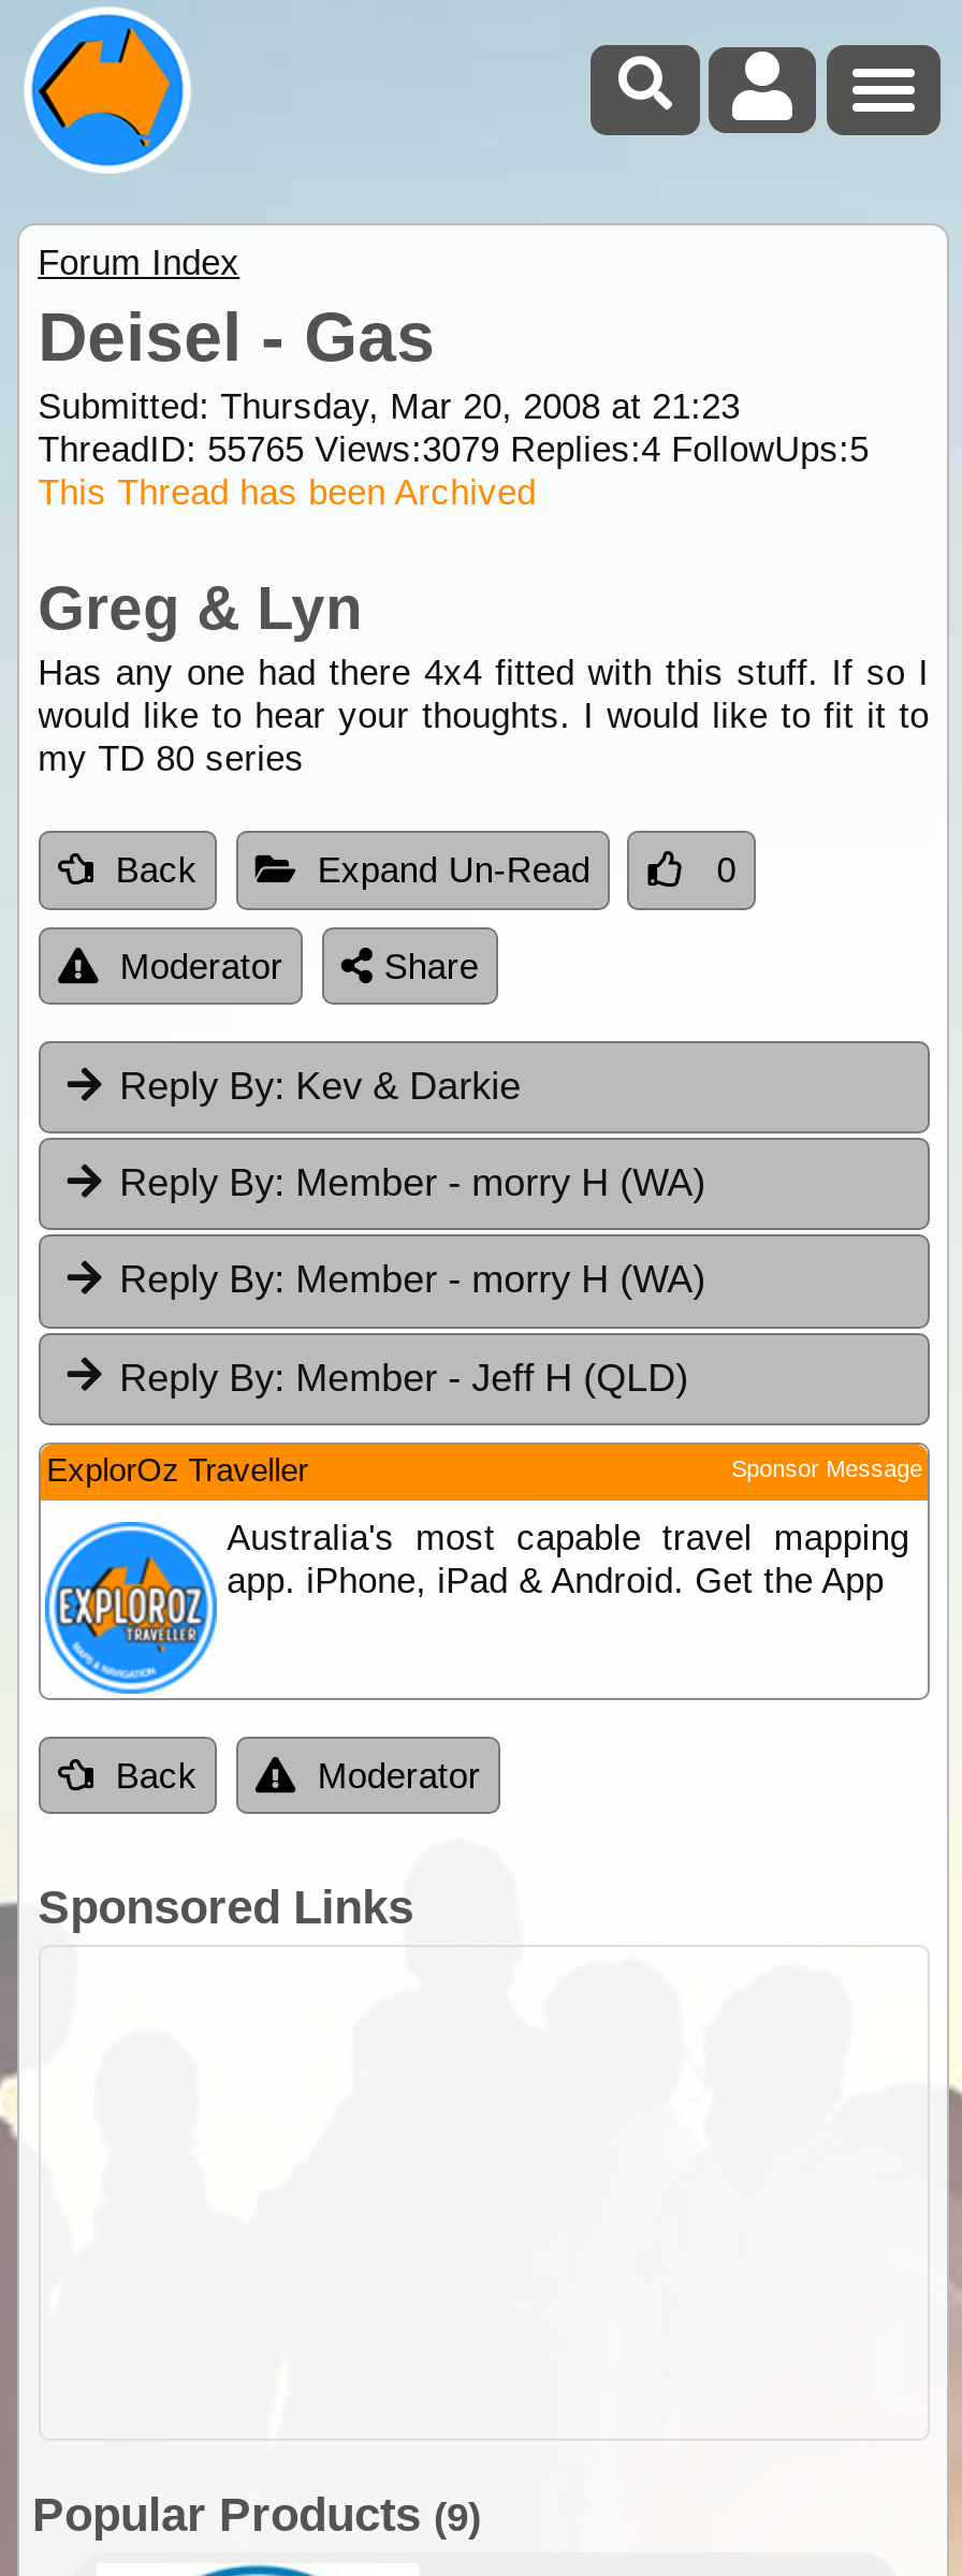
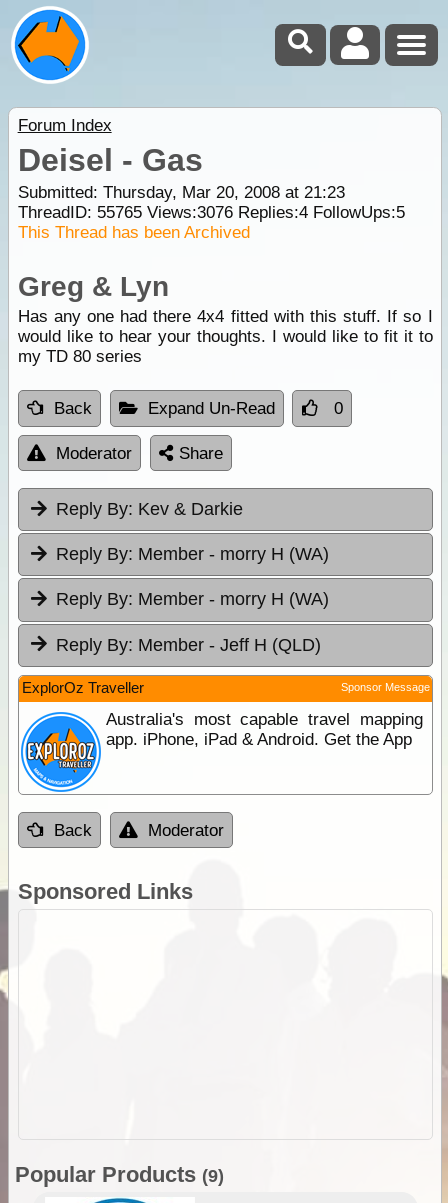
[38,429,869,470] ThreadID: 55765 Views:3079 Replies:4 FollowUps:5 -> [18,203,405,222] ThreadID: 55765 Views:3076 Replies:4 FollowUps:5

